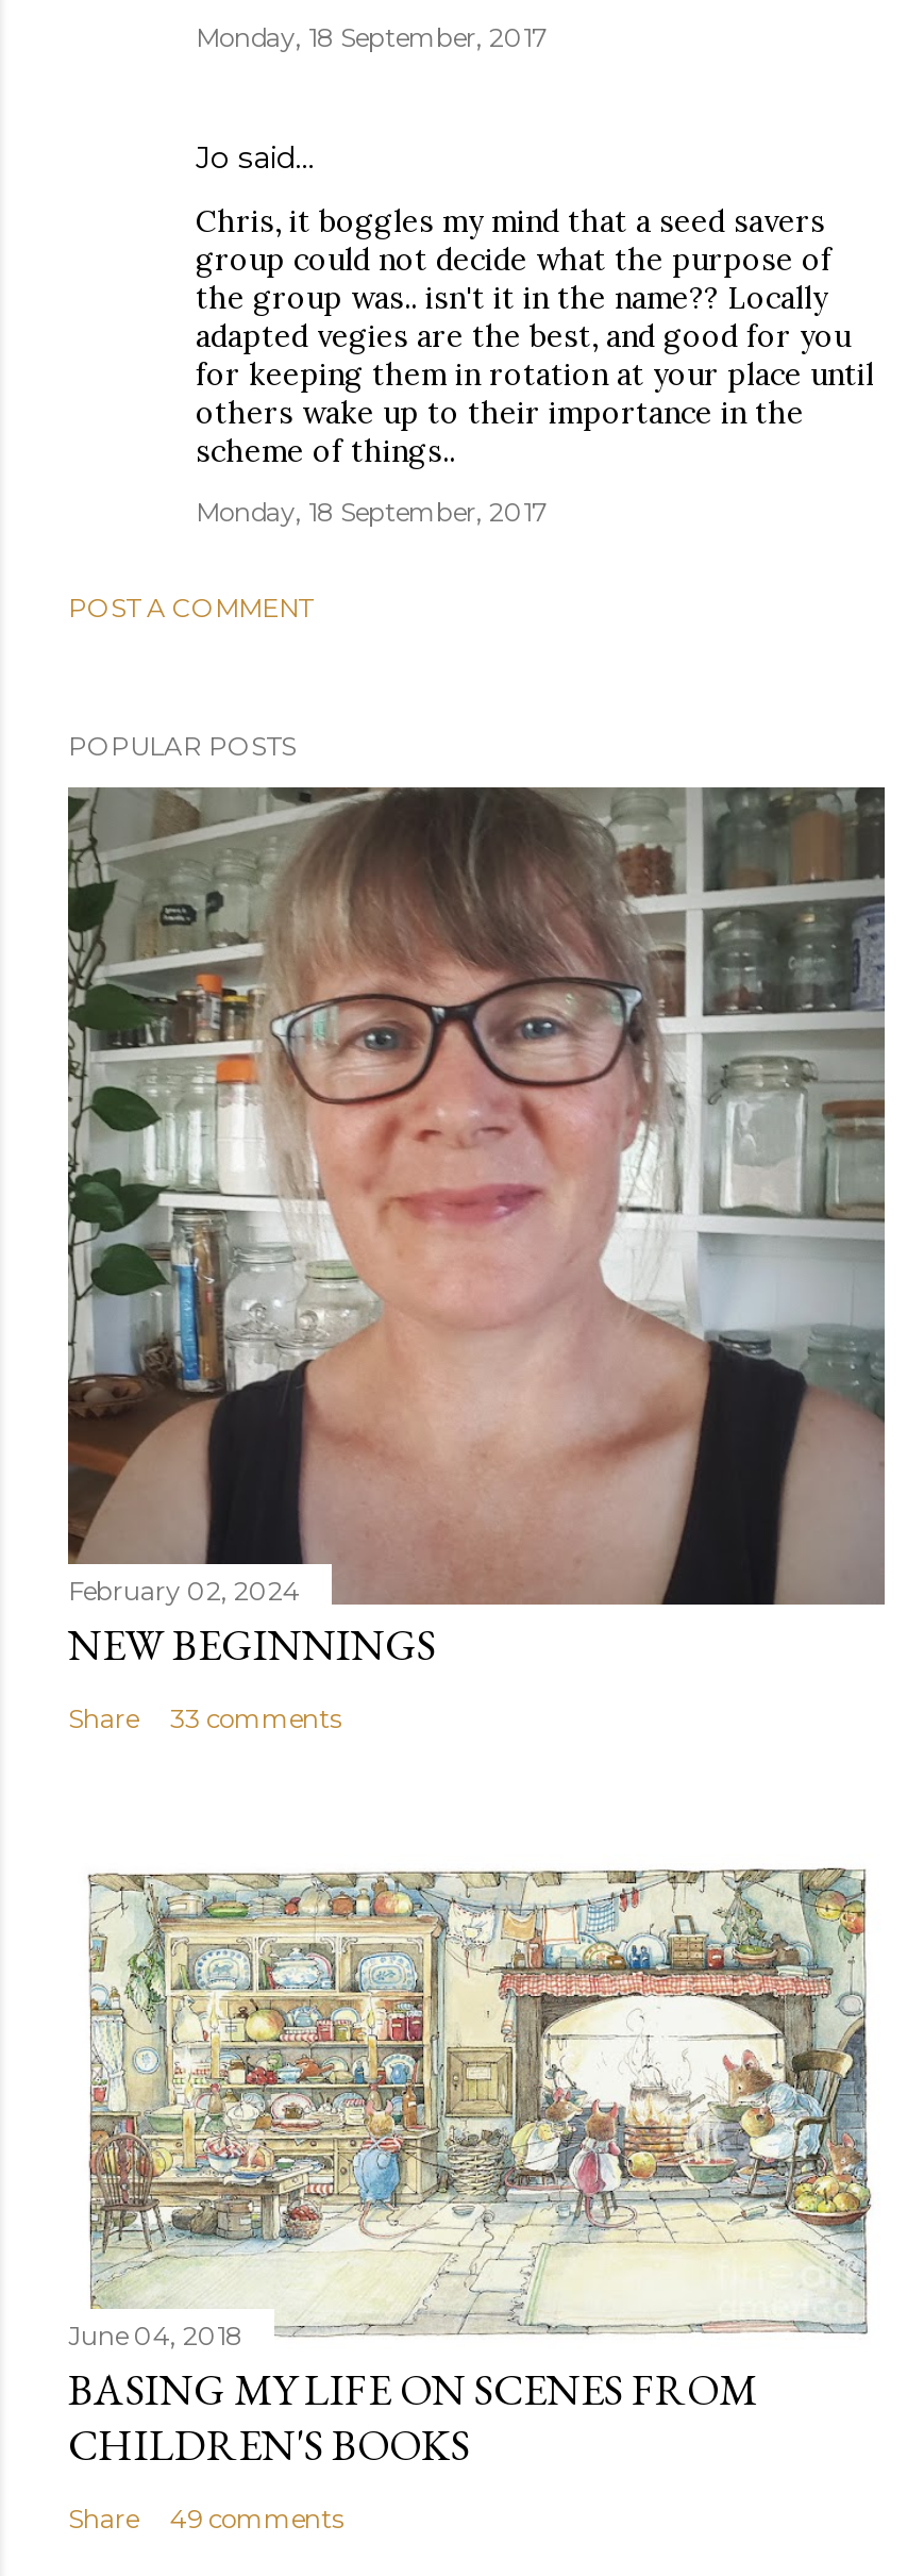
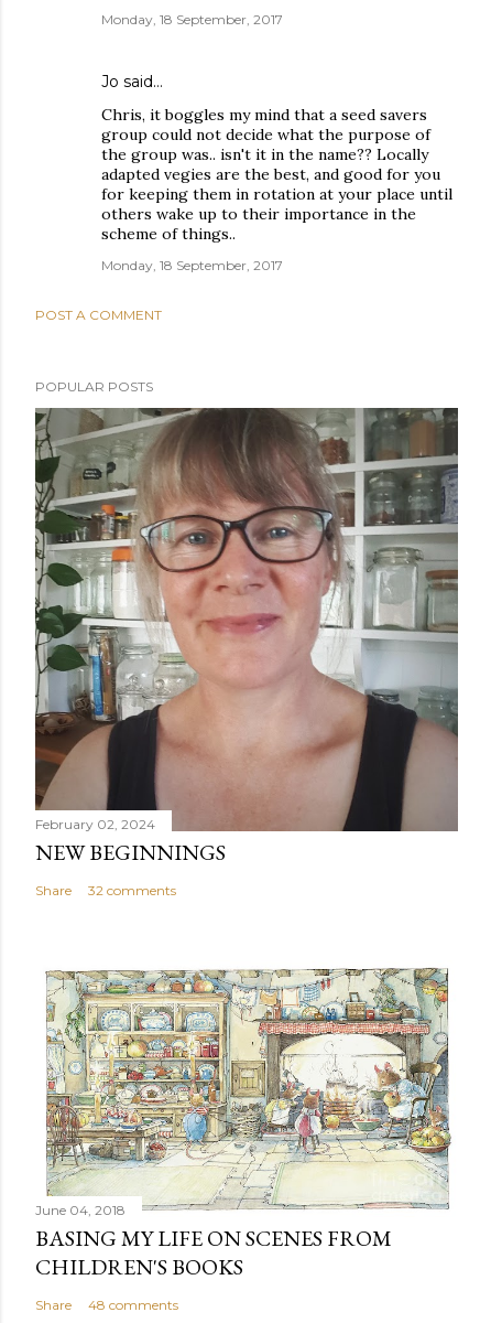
[68,1702,340,1734] Share 33 comments -> [35,882,176,899] Share 32 comments
[68,2502,342,2534] Share 49 comments -> [35,1296,178,1313] Share 48 comments

